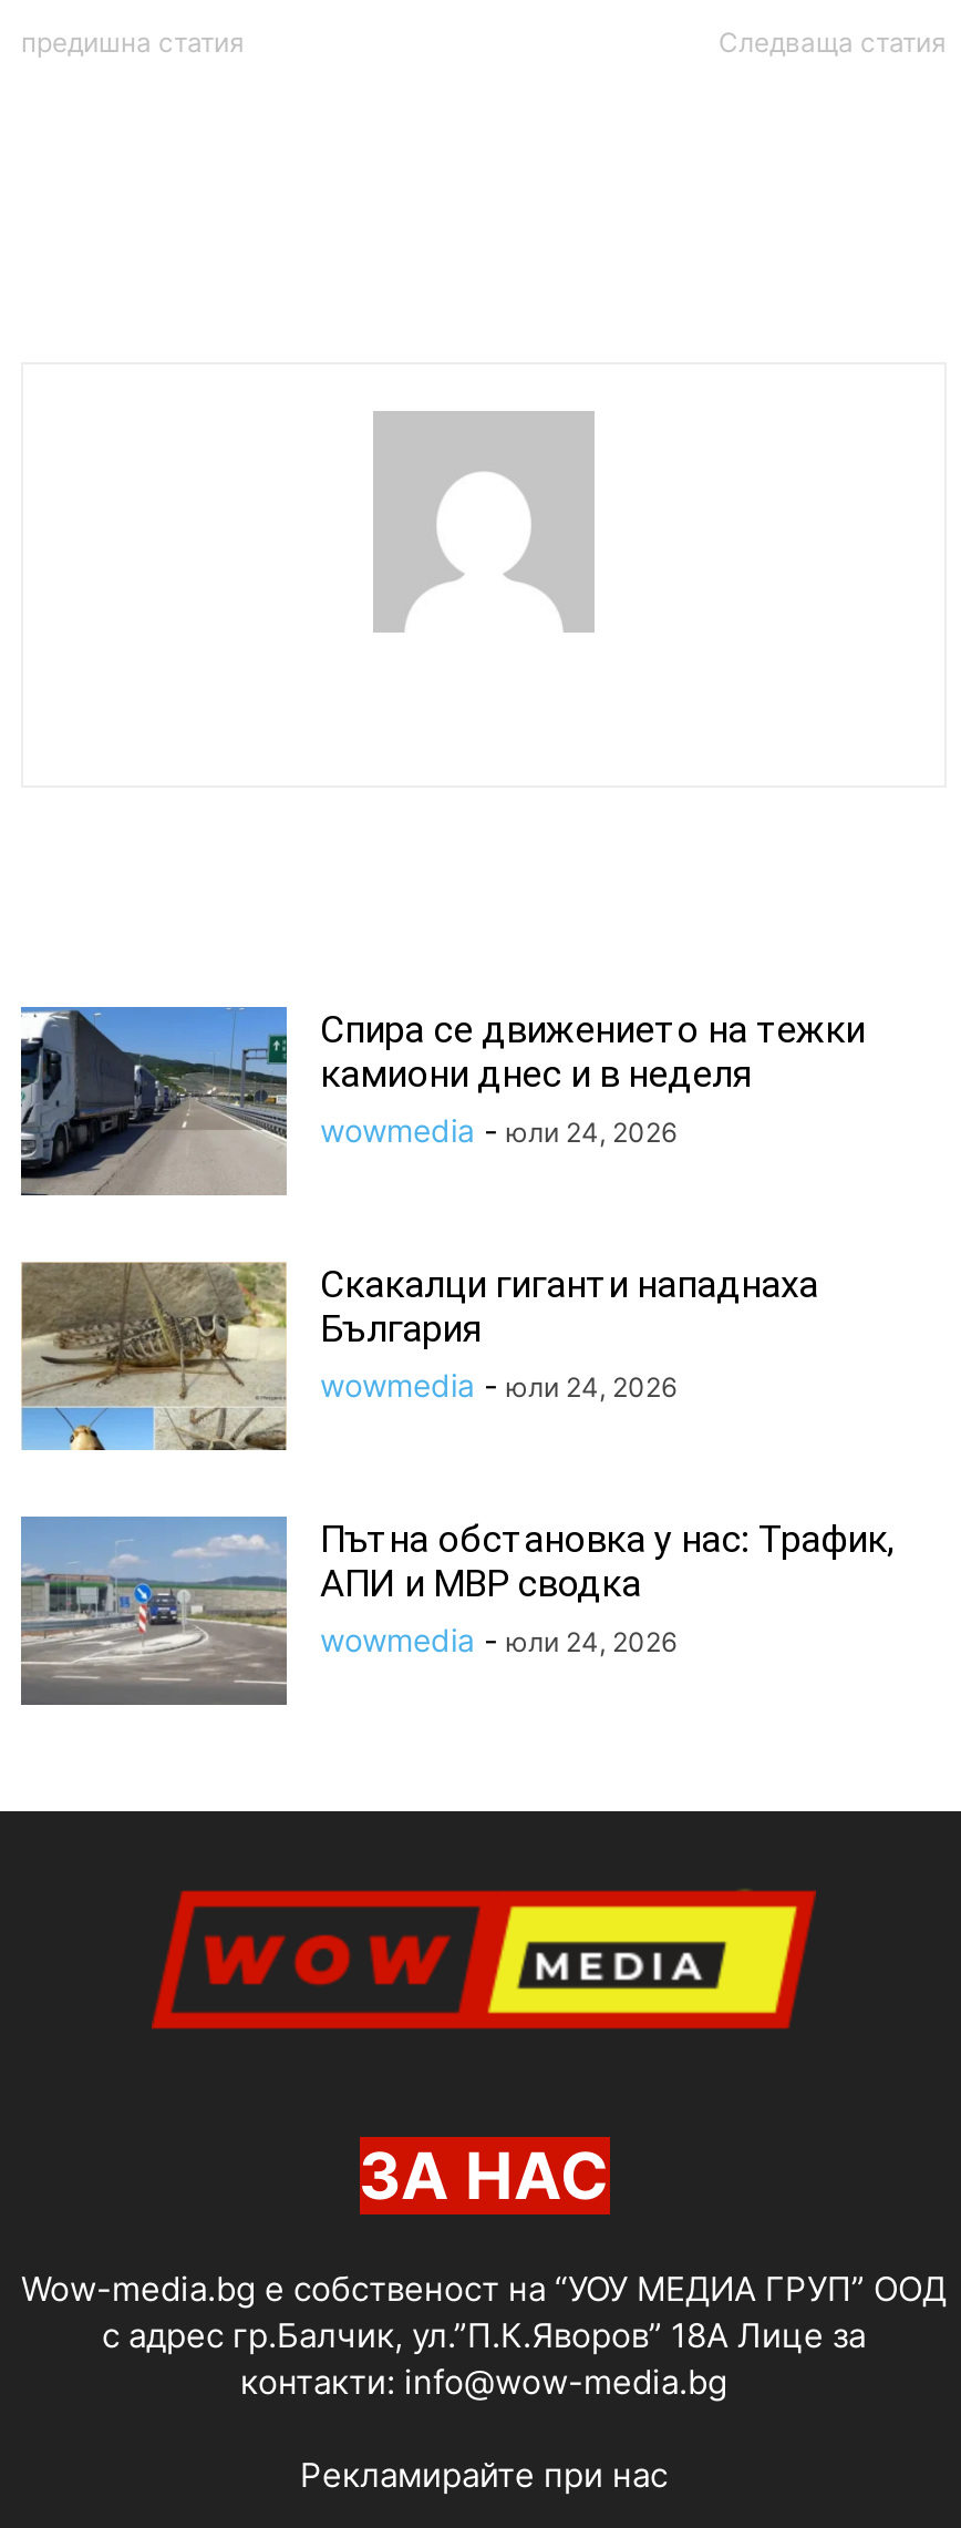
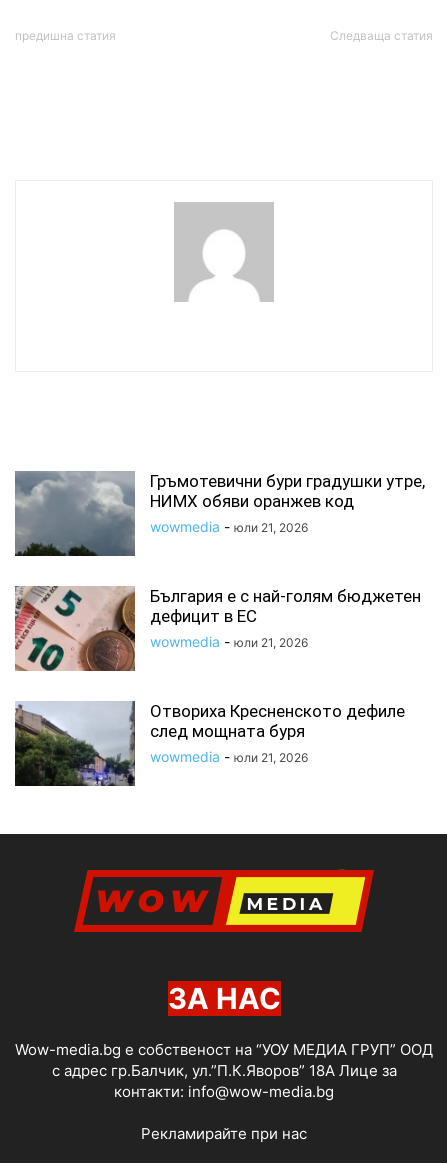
[21,1007,865,1198] [image] | Спира се движението на тежки | камиони днес и в неделя | wowmedia - юли 24, 2026 -> [14,471,425,556] [image] | Гръмотевични бури градушки утре, | НИМХ обяви оранжев код | wowmedia - юли 21, 2026
[21,1261,818,1450] [image] | Скакалци гиганти нападнаха | България | wowmedia - юли 24, 2026 -> [14,586,421,672] [image] | България е с най-голям бюджетен | дефицит в ЕС | wowmedia - юли 21, 2026
[21,1516,893,1705] [image] | Пътна обстановка у нас: Трафик, | АПИ и МВР сводка | wowmedia - юли 24, 2026 -> [14,701,405,786] [image] | Отвориха Кресненското дефиле | след мощната буря | wowmedia - юли 21, 2026

